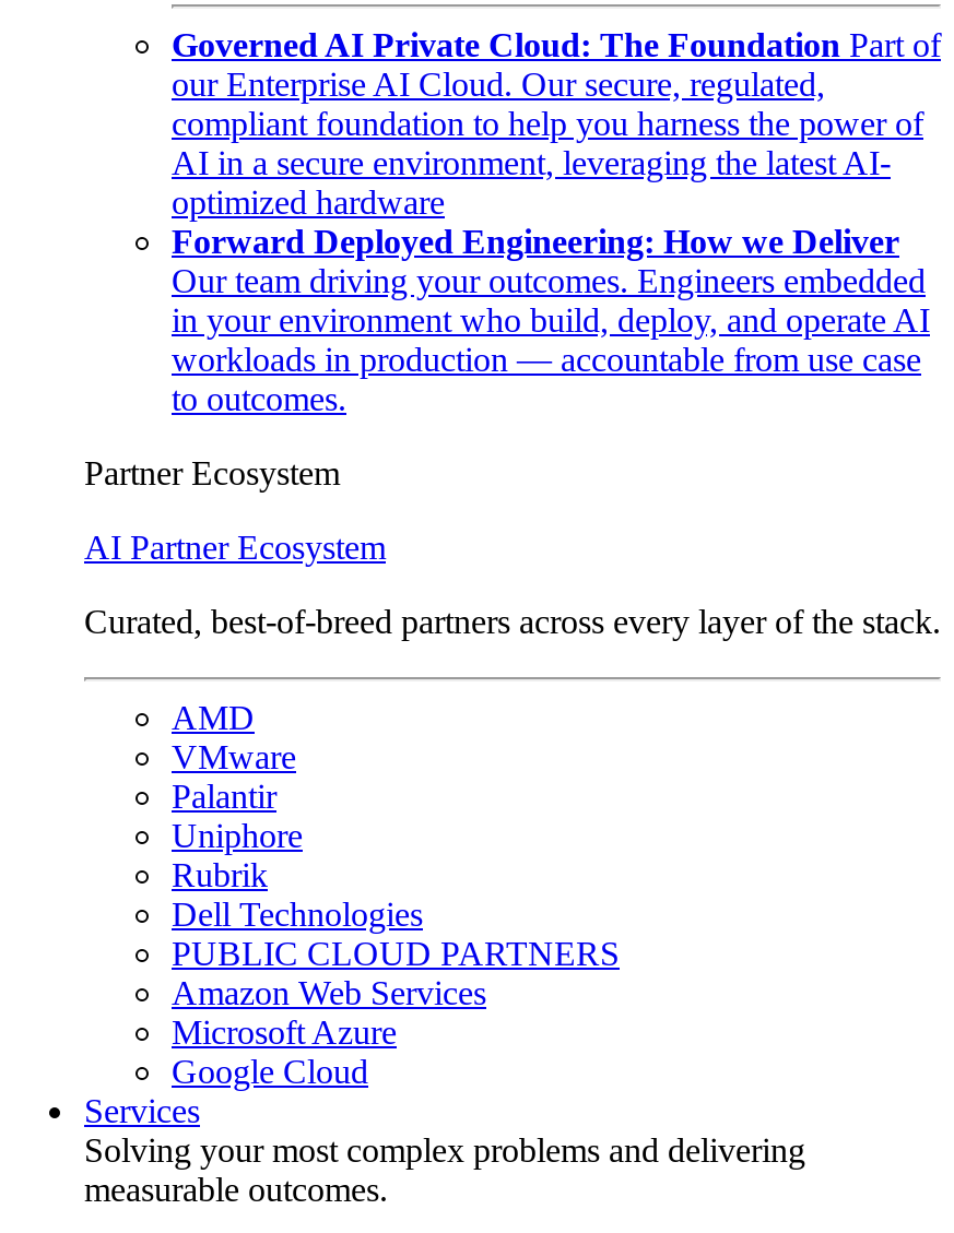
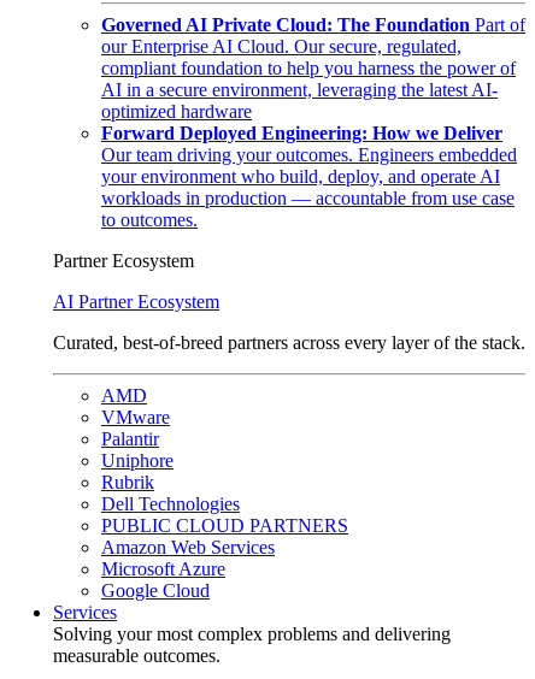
[172,302,930,339] in your environment who build, deploy, and operate AI -> [101,166,500,187] your environment who build, deploy, and operate AI

